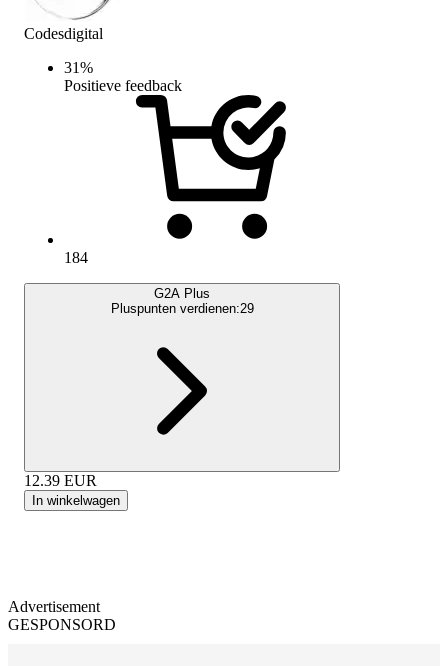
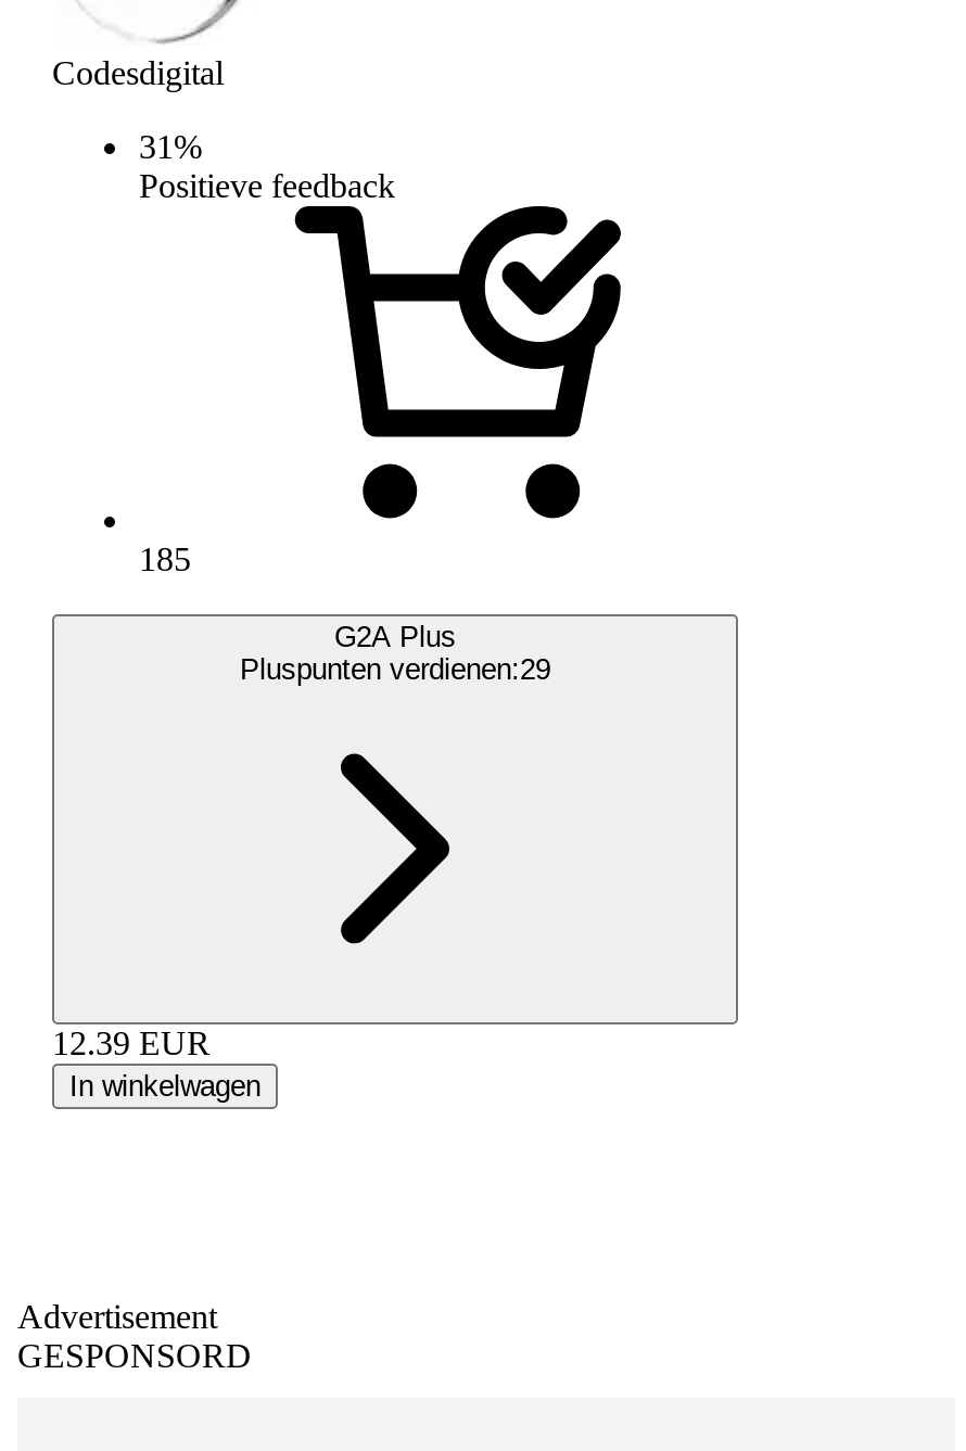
[64,249,88,266] 184 -> [139,540,191,577] 185

